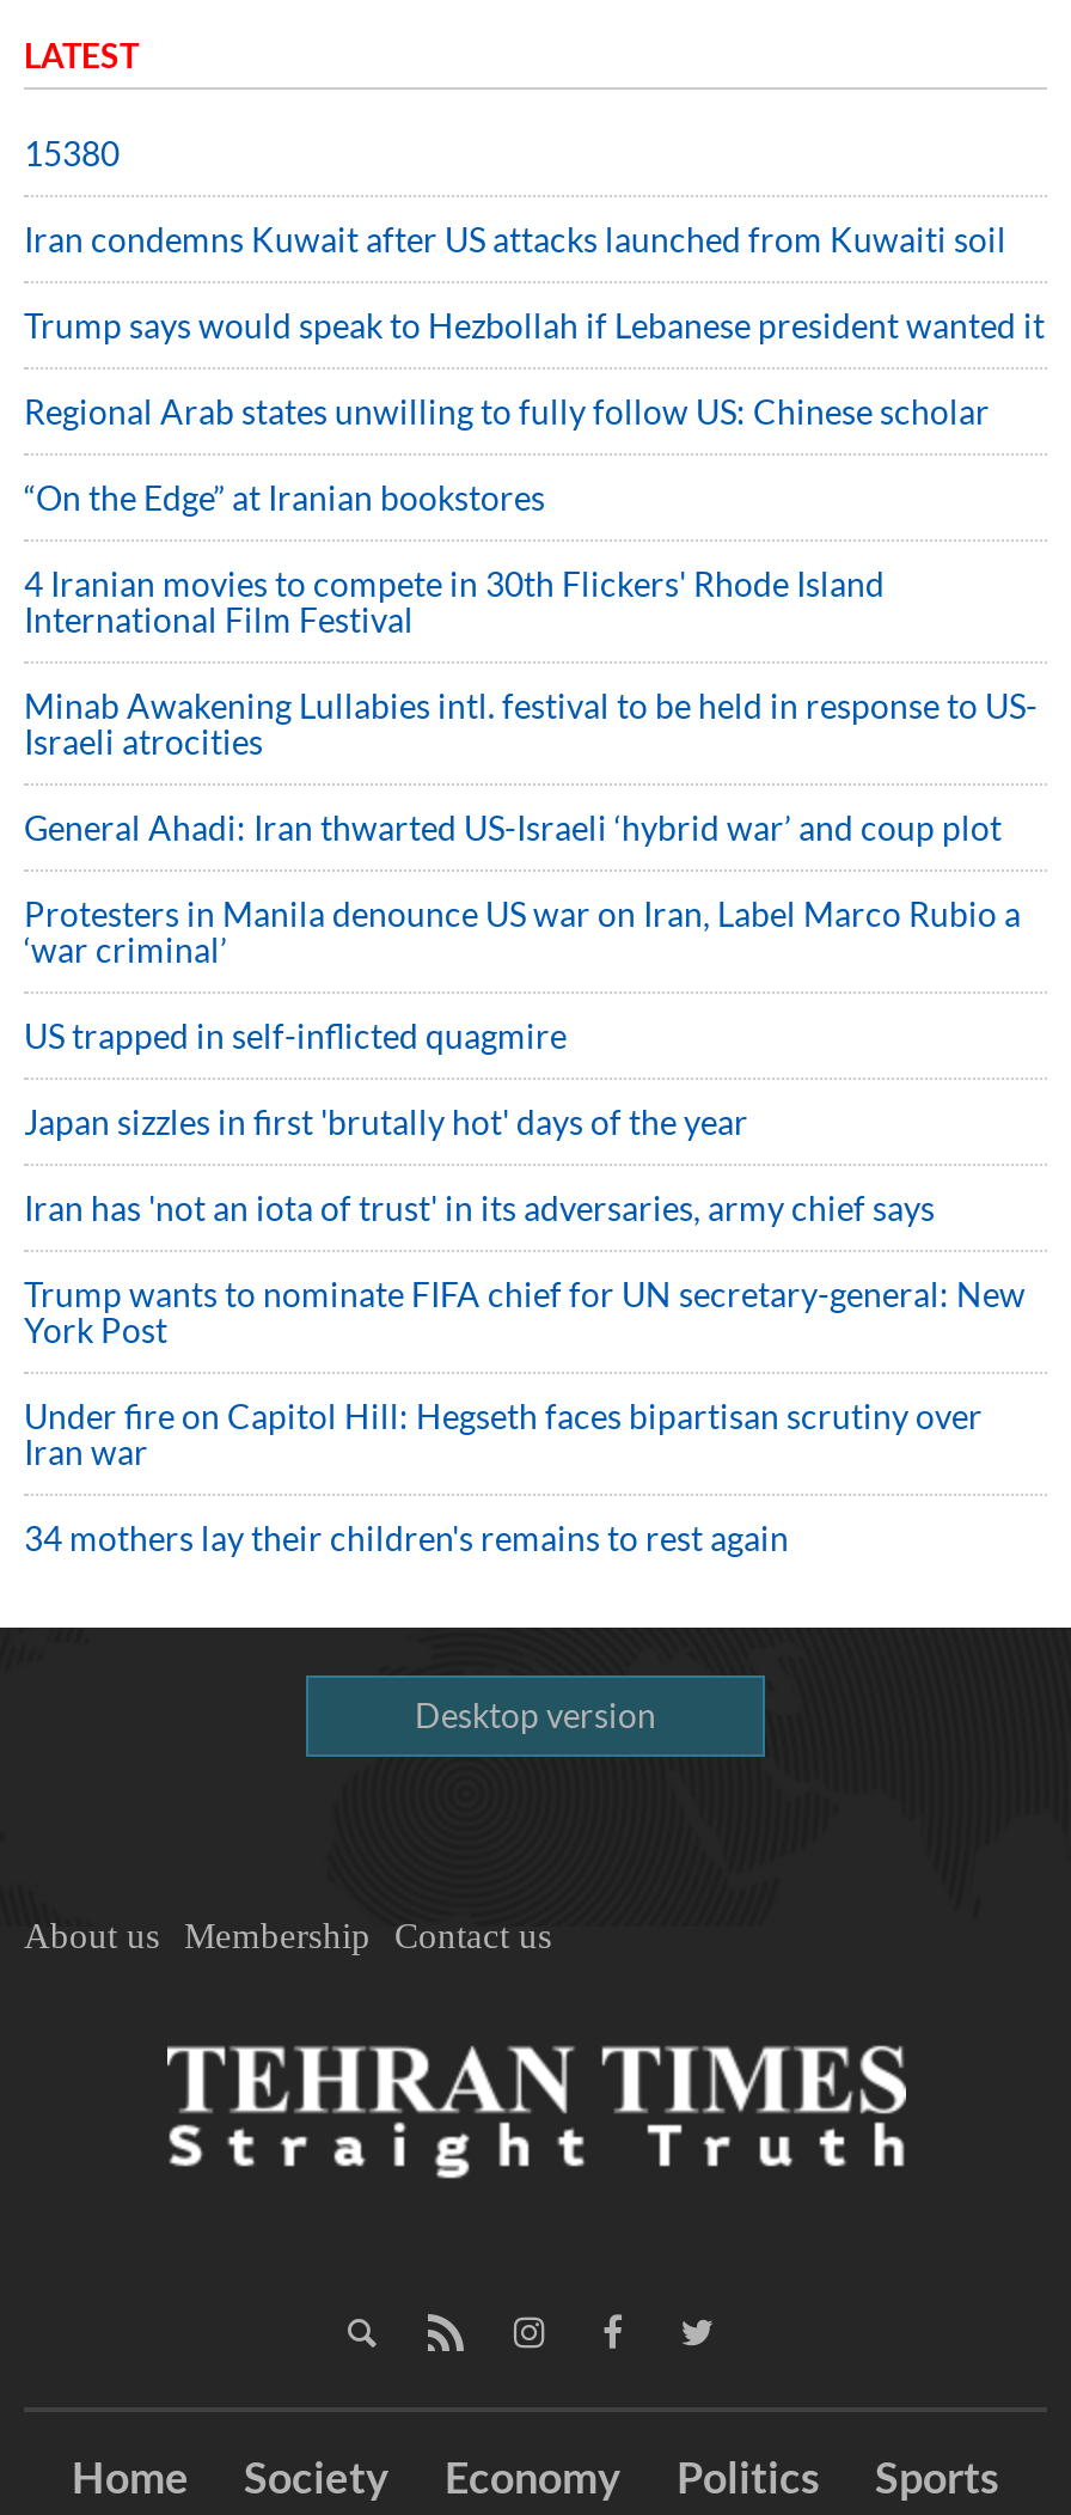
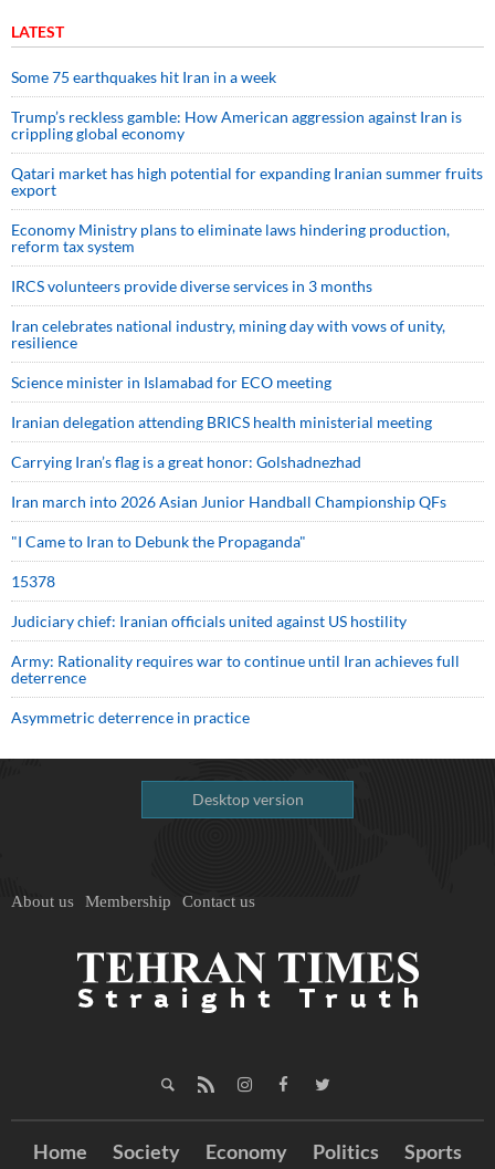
[24,133,120,174] 15380 -> [11,68,276,87] Some 75 earthquakes hit Iran in a week
[24,220,1006,260] Iran condemns Kuwait after US attacks launched from Kuwaiti soil -> [11,108,462,143] Trump’s reckless gamble: How American aggression against Iran is | crippling global economy
[24,306,1045,346] Trump says would speak to Hezbollah if Lebanese president wanted it -> [11,164,483,199] Qatari market has high potential for expanding Iranian summer fruits | export
[24,392,990,432] Regional Arab states unwilling to fully follow US: Chinese scholar -> [11,220,450,256] Economy Ministry plans to eliminate laws hindering production, | reform tax system
[24,478,545,519] “On the Edge” at Iranian bookstores -> [11,277,372,296] IRCS volunteers provide diverse services in 3 months
[24,564,885,641] 4 Iranian movies to compete in 30th Flickers' Rhode Island | International Film Festival -> [11,317,445,352] Iran celebrates national industry, mining day with vows of unity, | resilience
[24,686,1038,763] Minab Awakening Lullabies intl. festival to be held in response to US- | Israeli atrocities -> [11,373,331,392] Science minister in Islamabad for ECO meeting
[24,808,1002,849] General Ahadi: Iran thwarted US-Israeli ‘hybrid war’ and coup plot -> [11,413,432,432] Iranian delegation attending BRICS health ministerial meeting
[24,894,1021,971] Protesters in Manila denounce US war on Iran, Label Marco Rubio a | ‘war criminal’ -> [11,453,361,471] Carrying Iran’s flag is a great honor: Golshadnezhad
[24,1016,574,1057] US trapped in self-inflicted quagmire -> [11,492,446,511] Iran march into 2026 Asian Junior Handball Championship QFs
[24,1102,748,1143] Japan sizzles in first 'brutally hot' days of the year -> [11,532,306,551] "I Came to Iran to Debunk the Propaganda"
[24,1188,942,1229] Iran has 'not an iota of trust' in its adversaries, army chief says -> [11,572,55,591] 15378
[24,1274,1026,1351] Trump wants to nominate FIFA chief for UN secretary-general: New | York Post -> [11,612,413,631] Judiciary chief: Iranian officials united against US hostility
[24,1396,983,1473] Under fire on Capitol Hill: Hegseth faces bipartisan scrutiny over | Iran war -> [11,652,460,687] Army: Rationality requires war to continue until Iran achieves full | deterrence
[24,1518,789,1559] 34 mothers lay their children's remains to rest again -> [11,708,250,727] Asymmetric deterrence in practice

